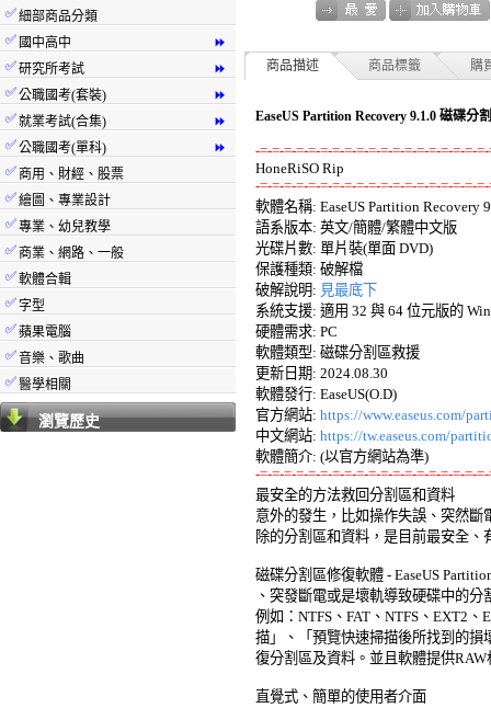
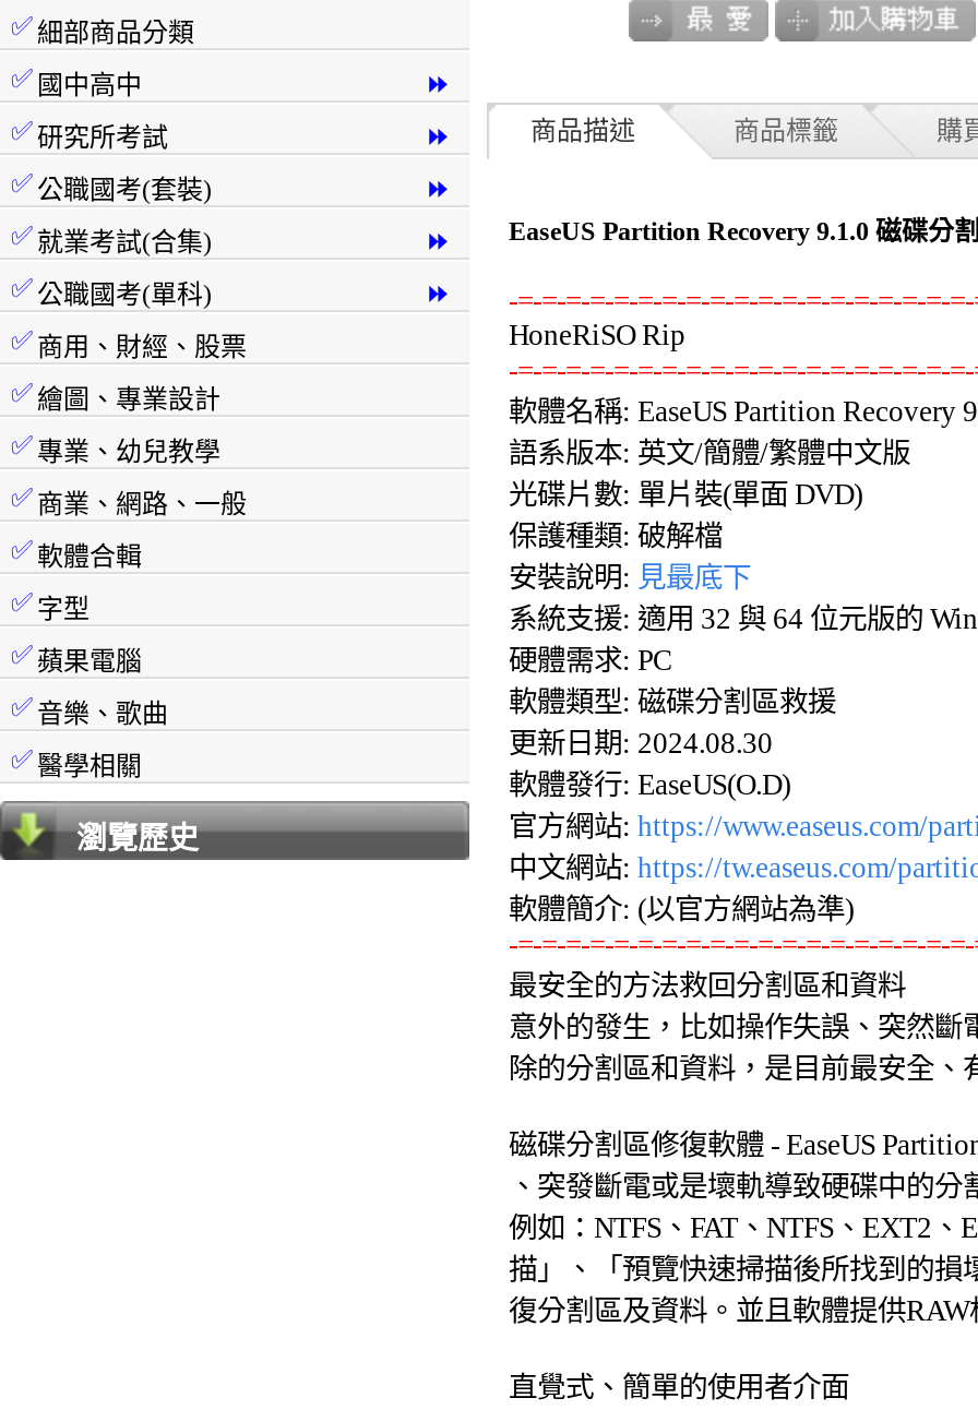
[255,282,377,298] 破解說明:見最底下 -> [509,562,751,594] 安裝說明:見最底下

